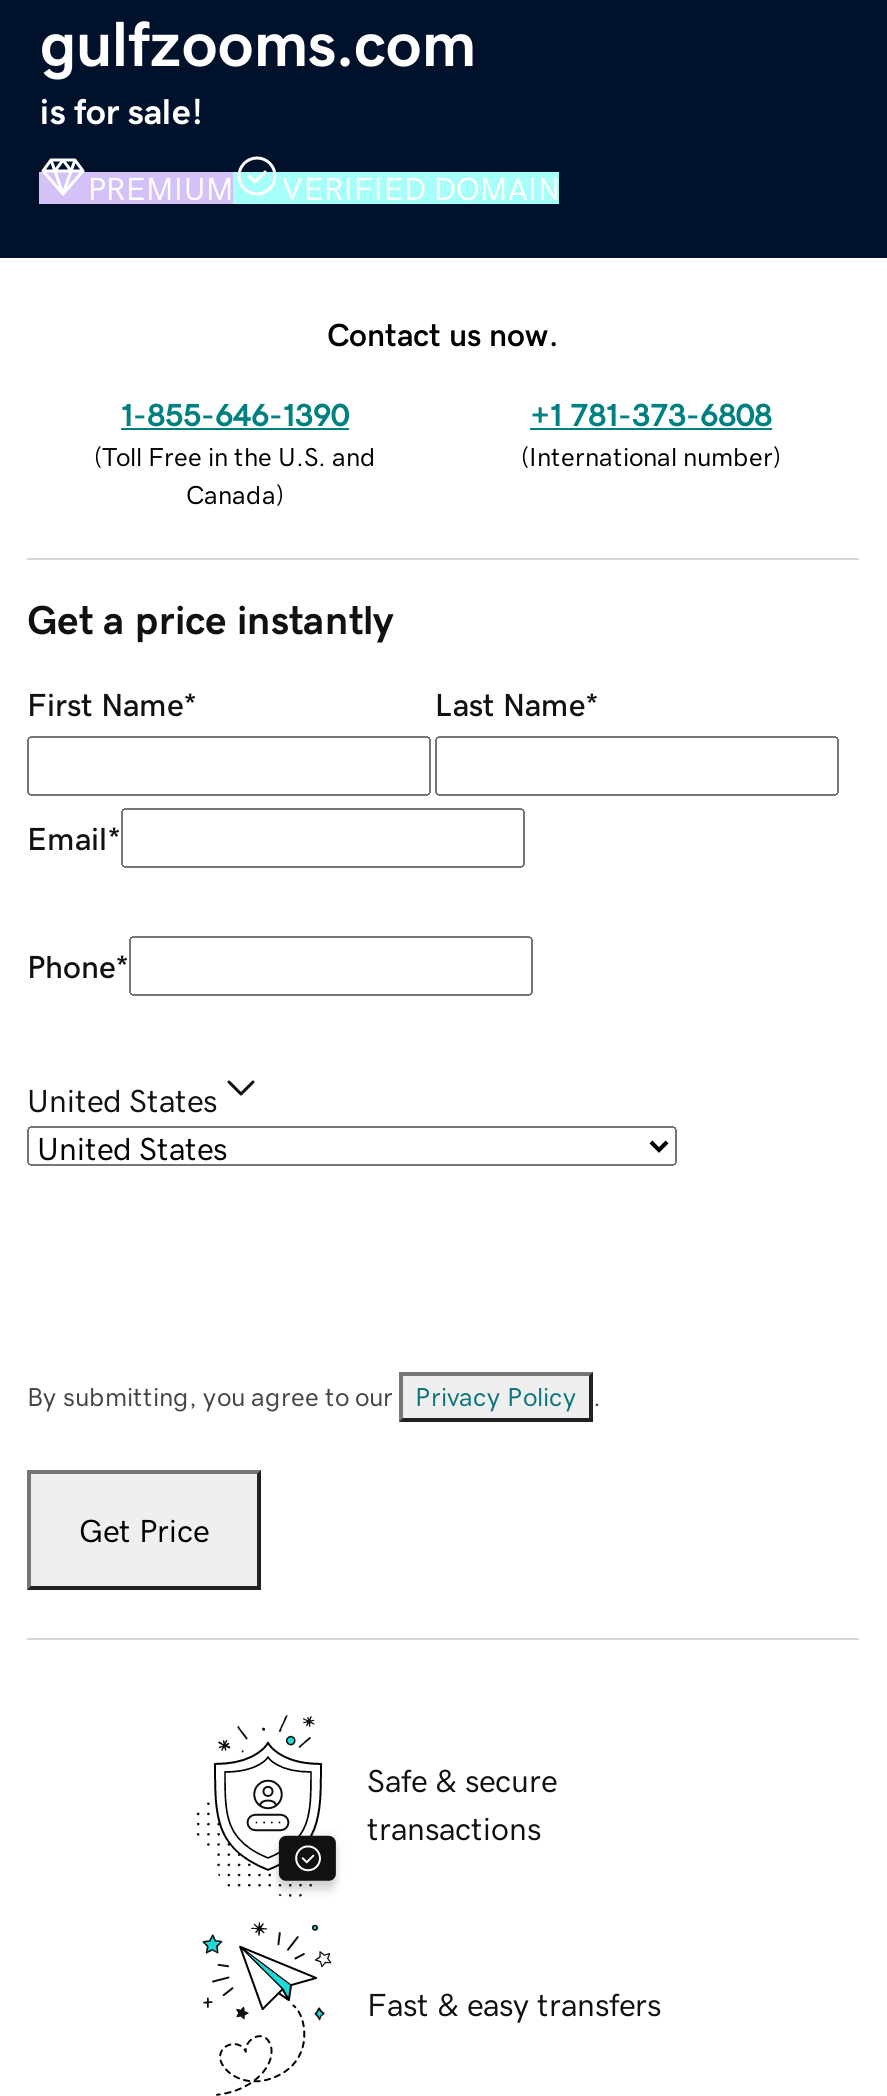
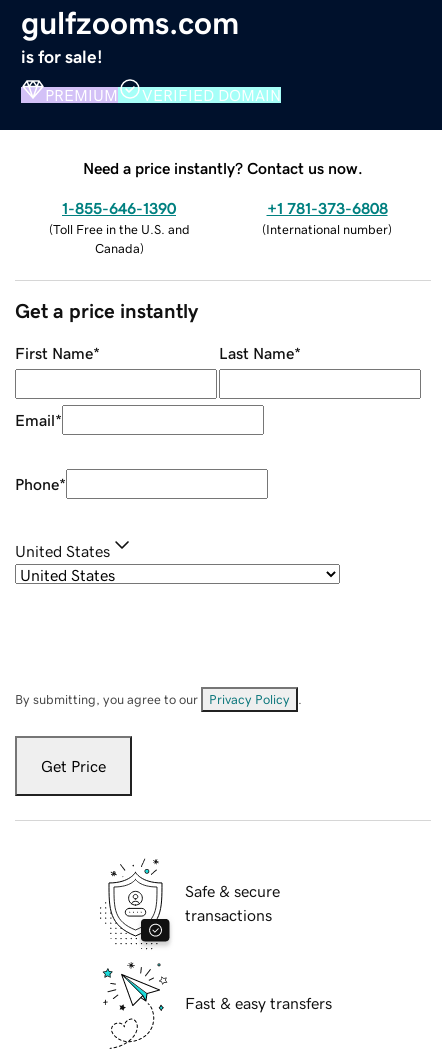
[327,317,559,349] Contact us now. -> [83,160,363,176] Need a price instantly? Contact us now.

